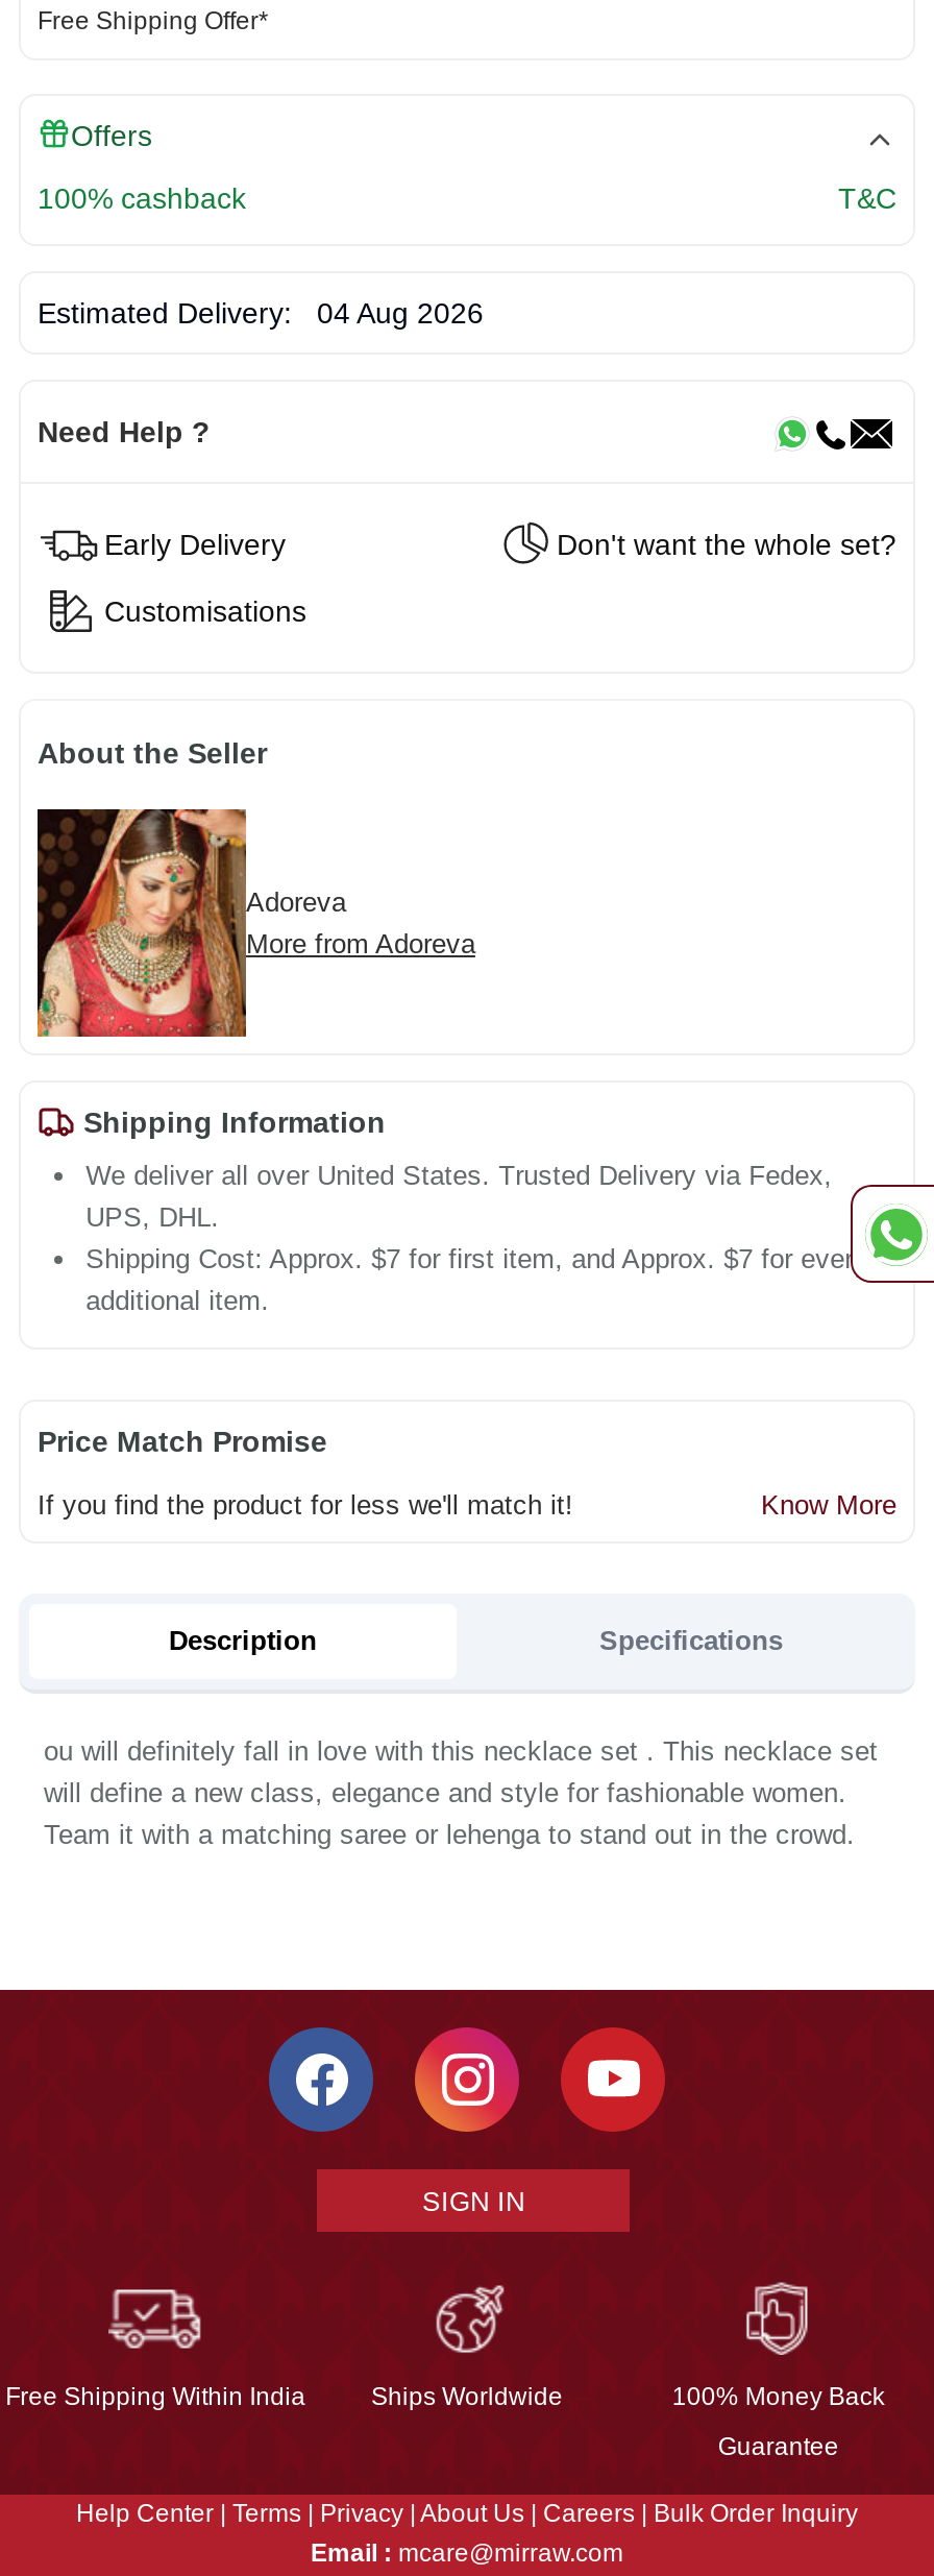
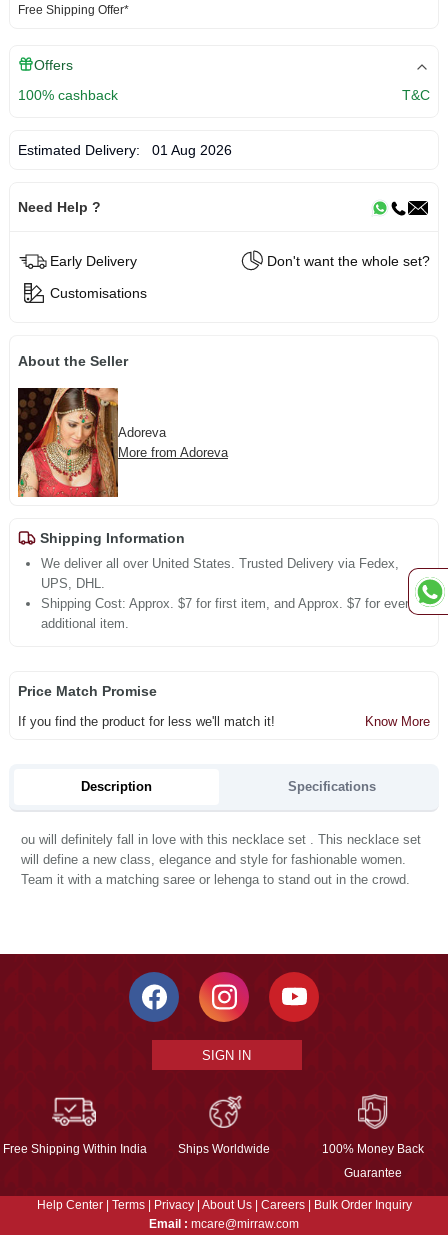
[38,297,484,330] Estimated Delivery: 04 Aug 2026 -> [18,142,232,158] Estimated Delivery: 01 Aug 2026

